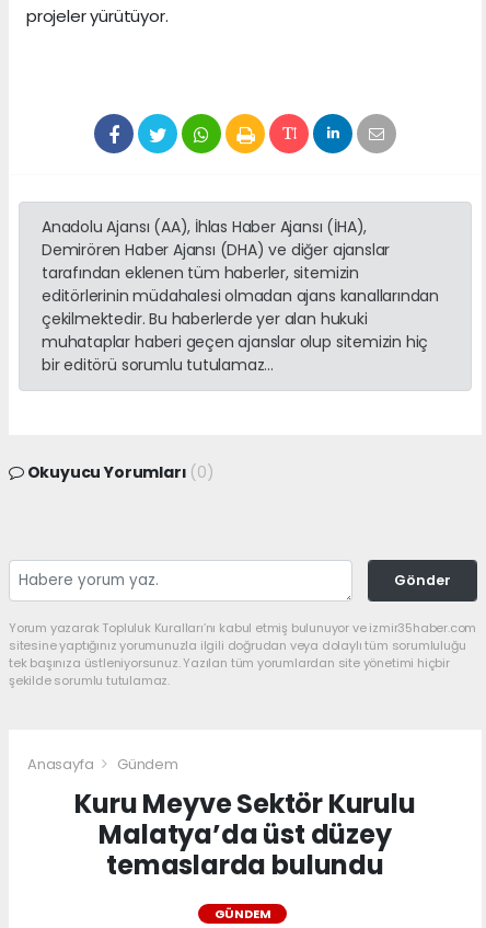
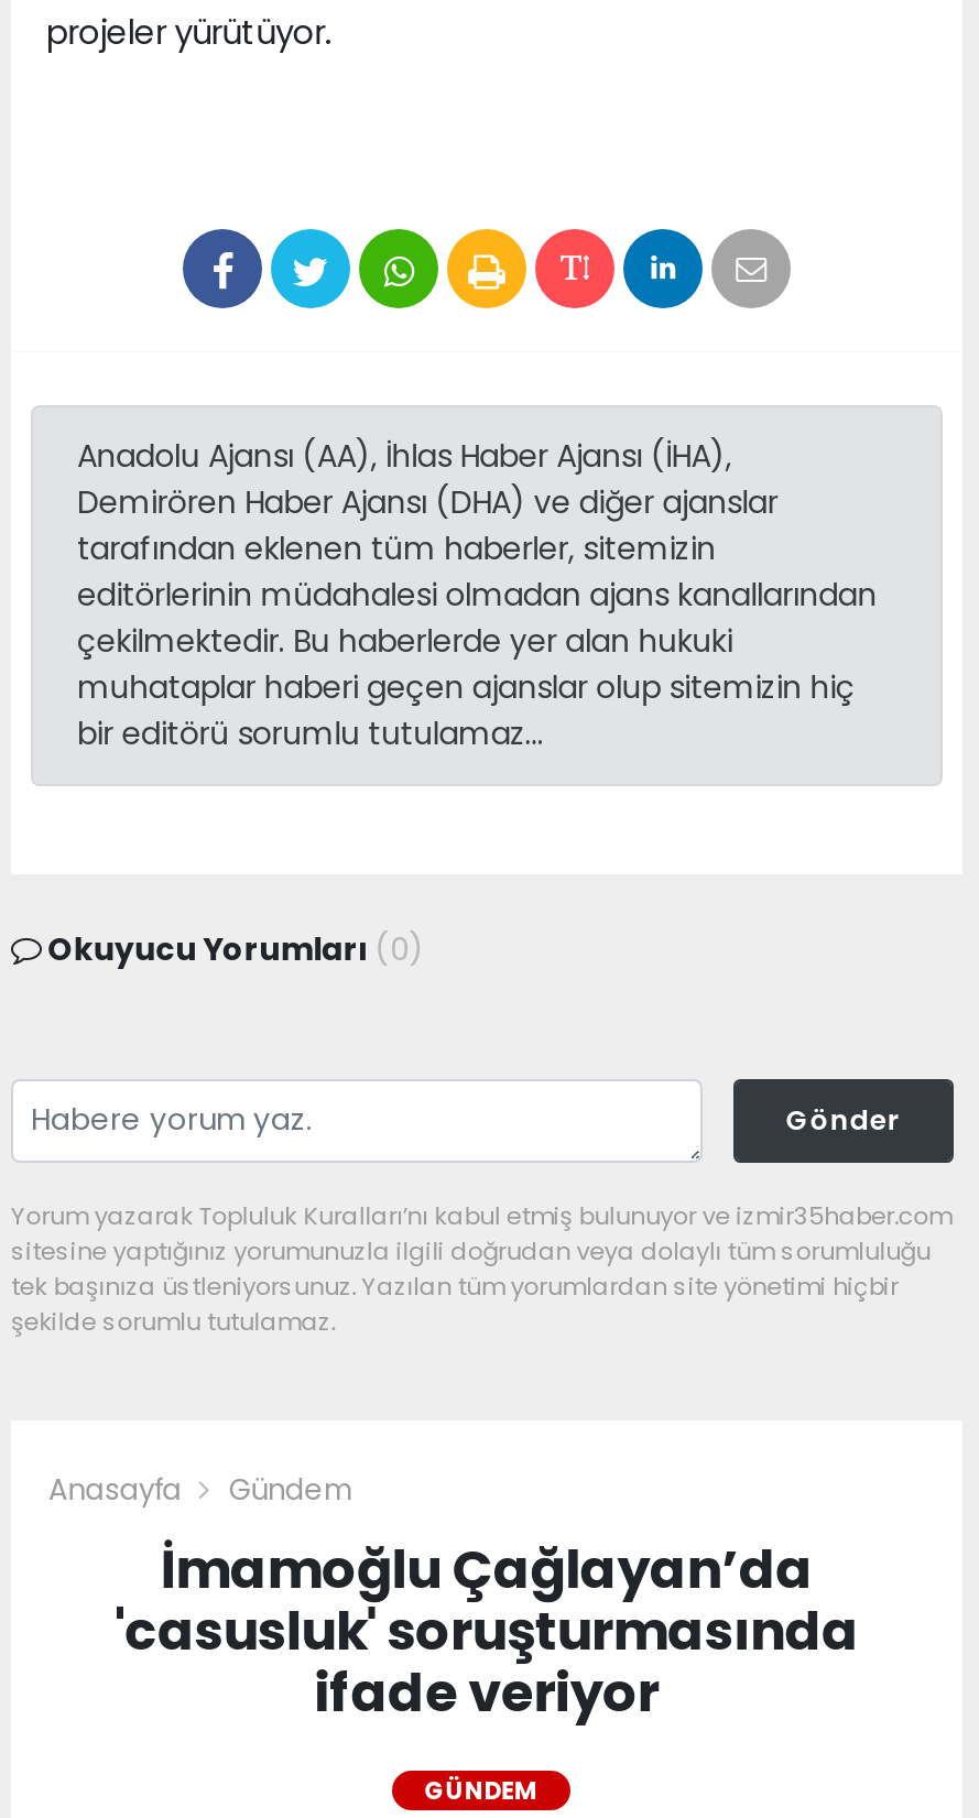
[75,786,416,883] Kuru Meyve Sektör Kurulu | Malatya’da üst düzey | temaslarda bulundu -> [115,1533,859,1729] İmamoğlu Çağlayan’da | 'casusluk' soruşturmasında | ifade veriyor

